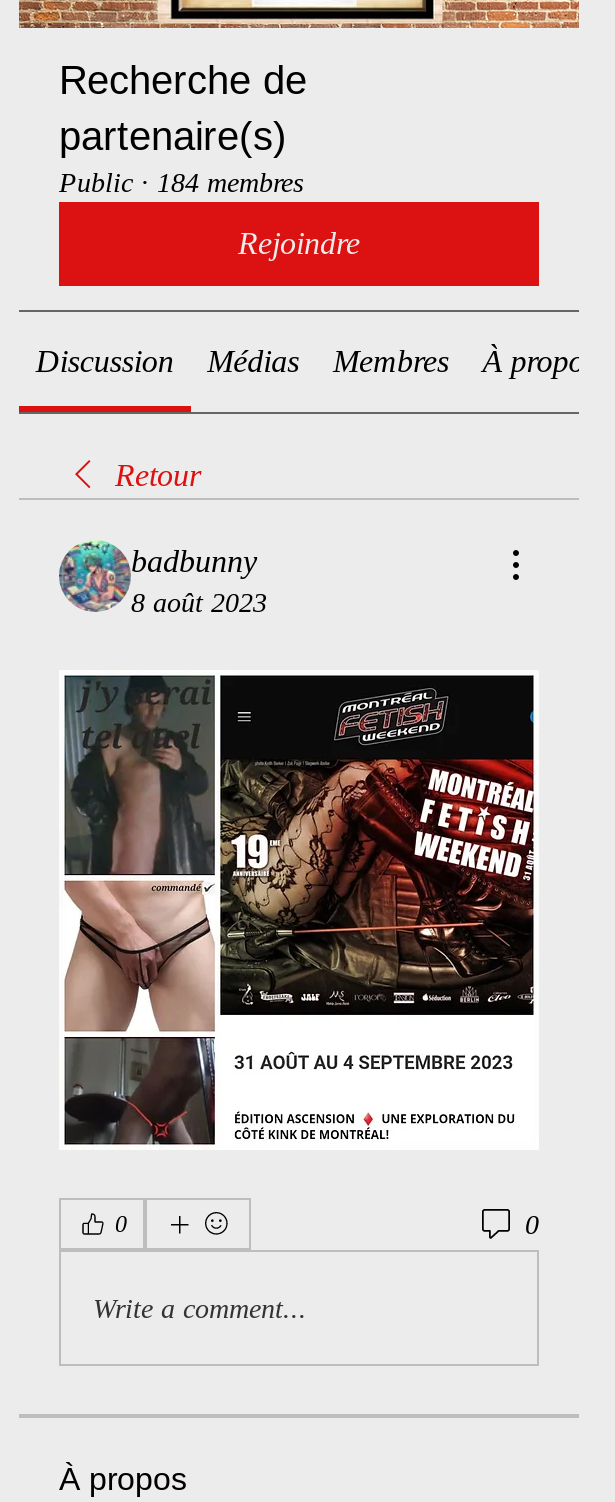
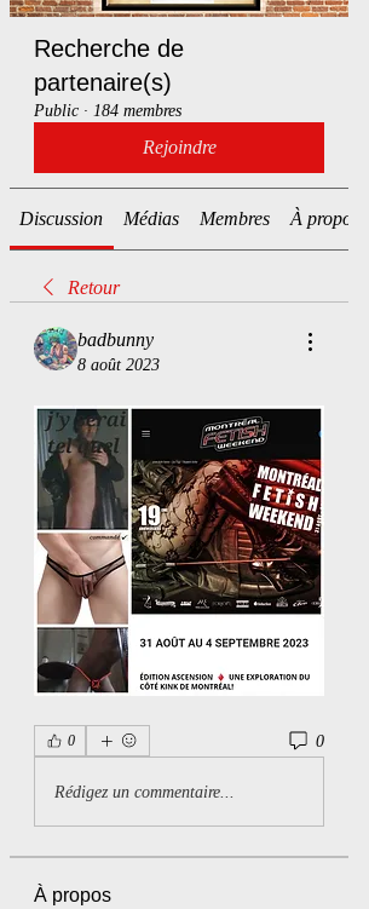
[93,1293,307,1323] Write a comment... -> [54,783,235,801] Rédigez un commentaire...

